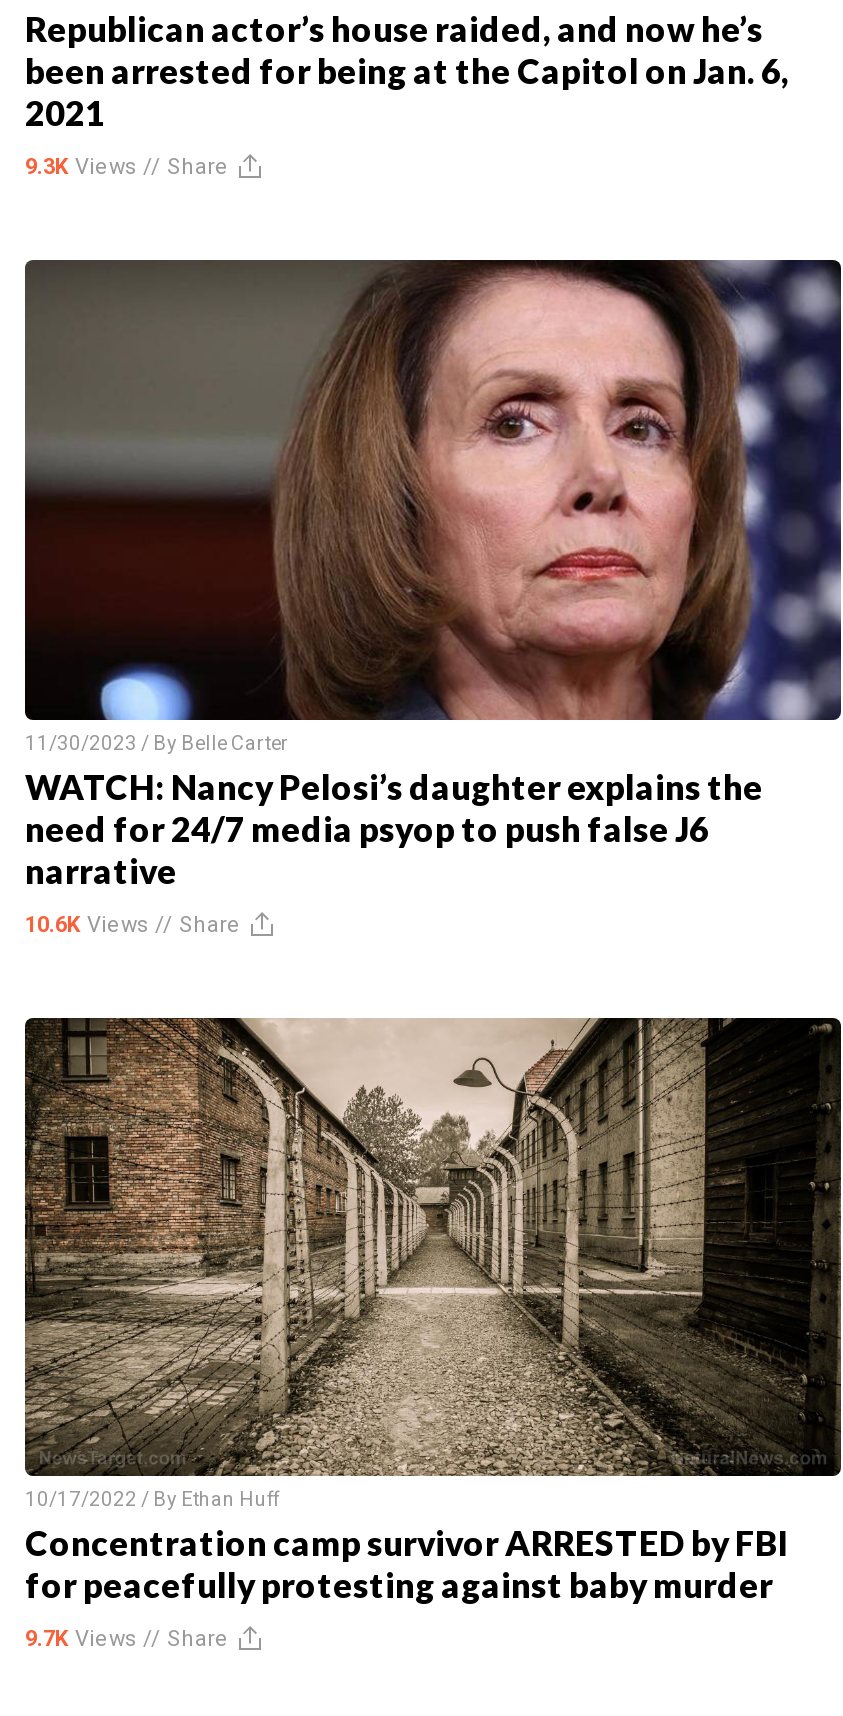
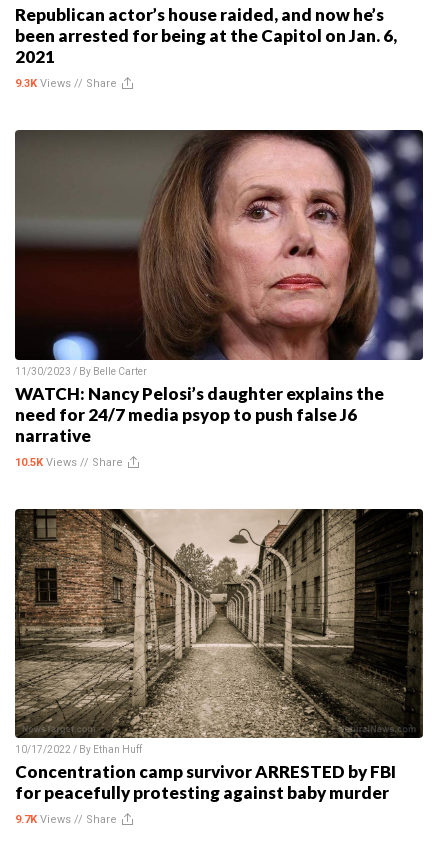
[25,911,241,937] 10.6K Views // Share -> [15,455,123,468] 10.5K Views // Share

